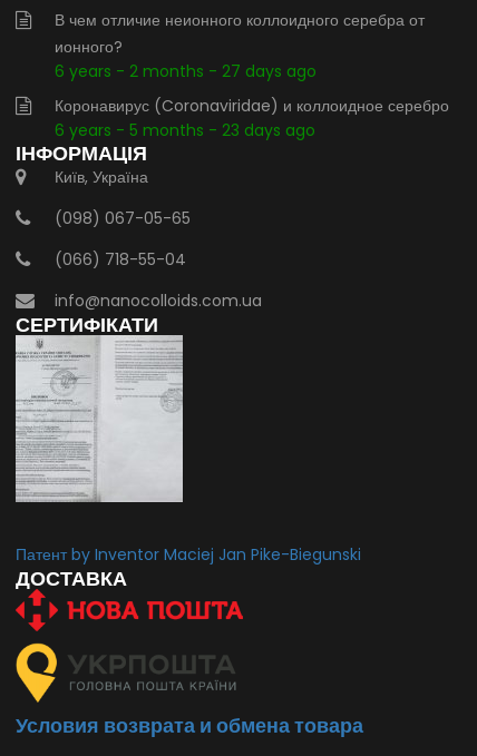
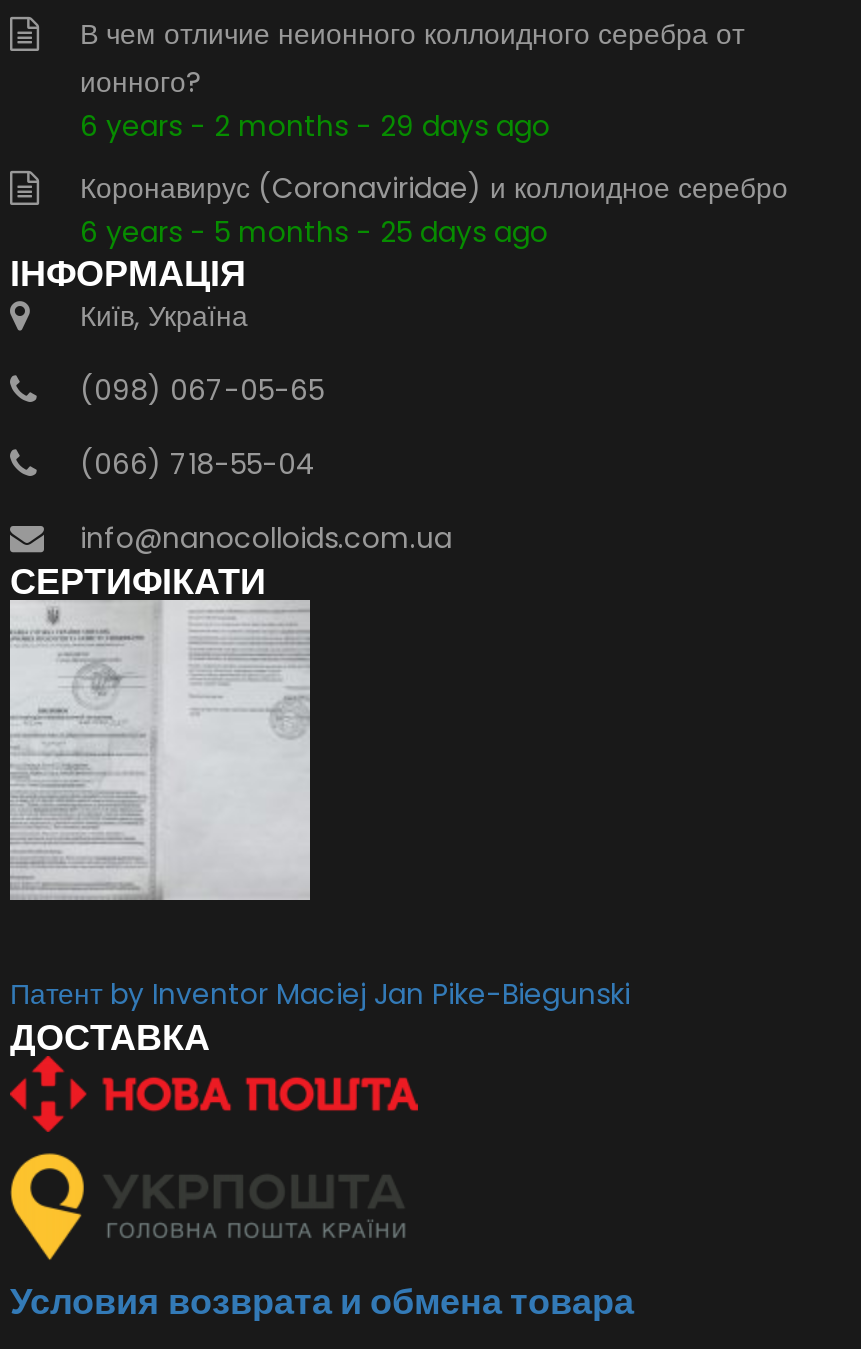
[55,60,317,82] 6 years - 2 months - 27 days ago -> [80,106,550,146] 6 years - 2 months - 29 days ago
[55,119,315,141] 6 years - 5 months - 23 days ago -> [80,212,548,252] 6 years - 5 months - 25 days ago

